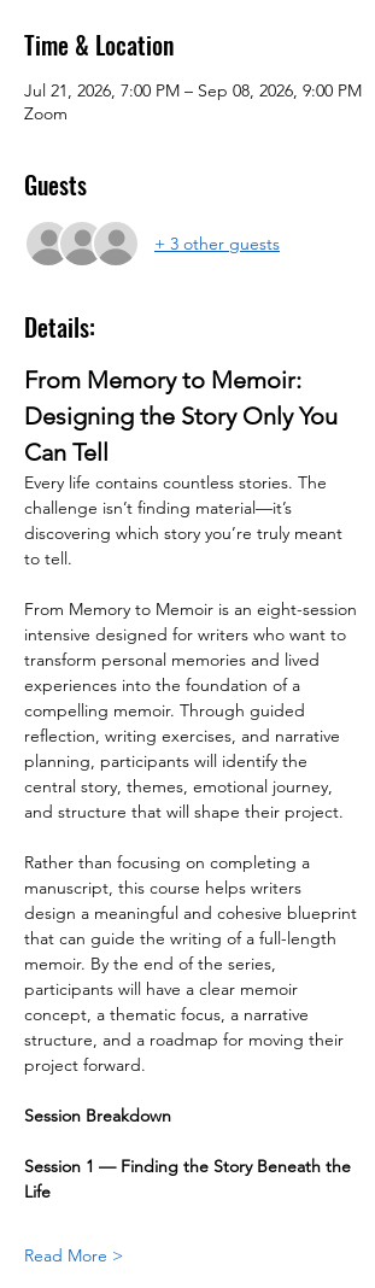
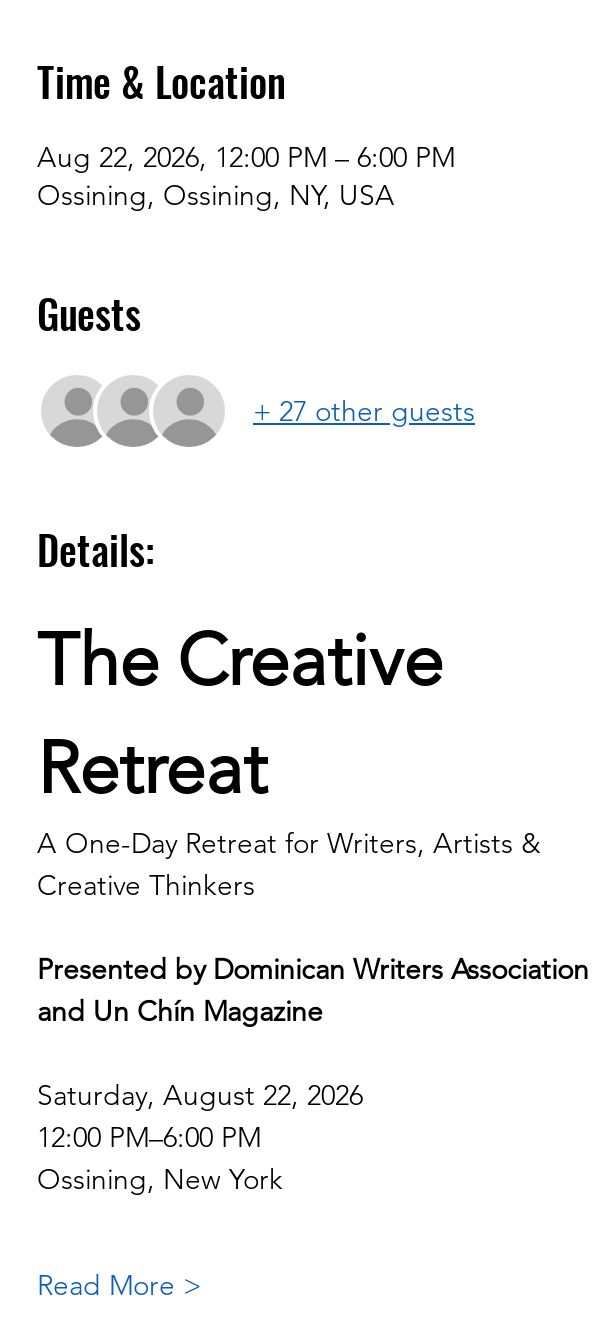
[24,80,362,124] Jul 21, 2026, 7:00 PM – Sep 08, 2026, 9:00 PM | Zoom -> [37,139,455,213] Aug 22, 2026, 12:00 PM – 6:00 PM | Ossining, Ossining, NY, USA
[154,232,280,254] + 3 other guests -> [253,392,475,428] + 27 other guests
[24,365,362,1202] From Memory to Memoir: | Designing the Story Only You | Can Tell | Every life contains countless stories. The | challenge isn’t finding material—it’s | discovering which story you’re truly meant | to tell. | From Memory to Memoir is an eight-session | intensive designed for writers who want to | transform personal memories and lived | experiences into the foundation of a | compelling memoir. Through guided | reflection, writing exercises, and narrative | planning, participants will identify the | central story, themes, emotional journey, | and structure that will shape their project. | Rather than focusing on completing a | manuscript, this course helps writers | design a meaningful and cohesive blueprint | that can guide the writing of a full-length | memoir. By the end of the series, | participants will have a clear memoir | concept, a thematic focus, a narrative | structure, and a roadmap for moving their | project forward. | Session Breakdown | Session 1 — Finding the Story Beneath the | Life -> [37,617,597,1197] The Creative | Retreat | A One-Day Retreat for Writers, Artists & | Creative Thinkers | Presented by Dominican Writers Association | and Un Chín Magazine | Saturday, August 22, 2026 | 12:00 PM–6:00 PM | Ossining, New York

